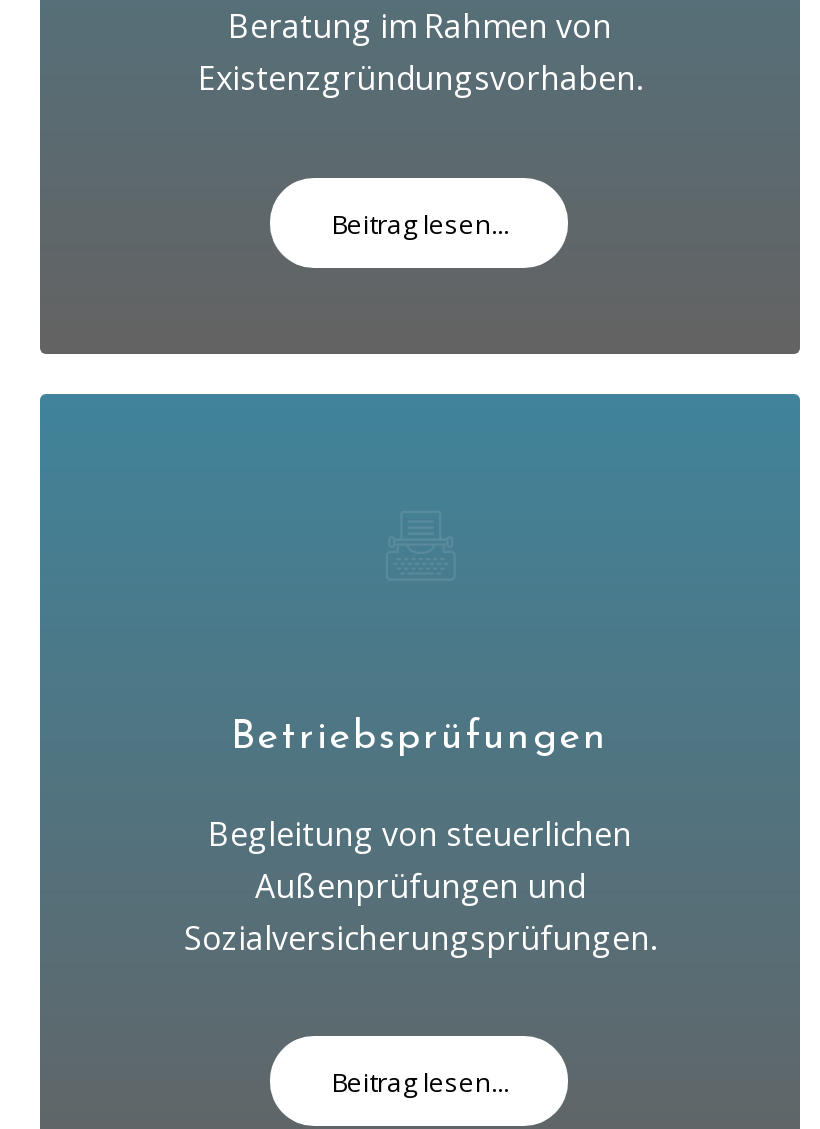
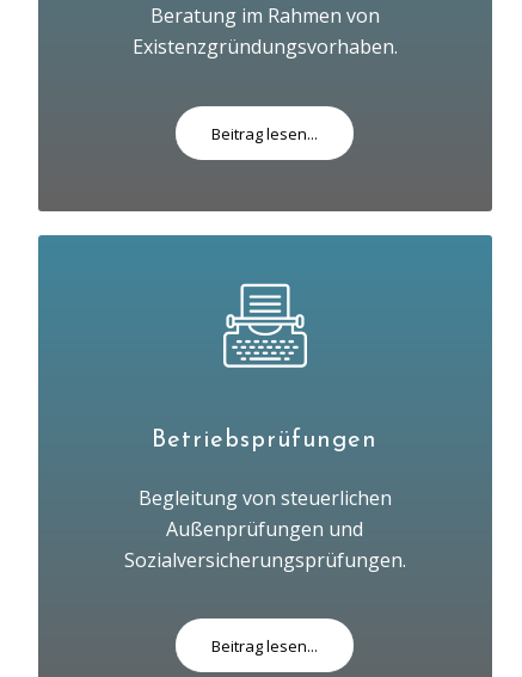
none -> [222,283,308,369] [image]

